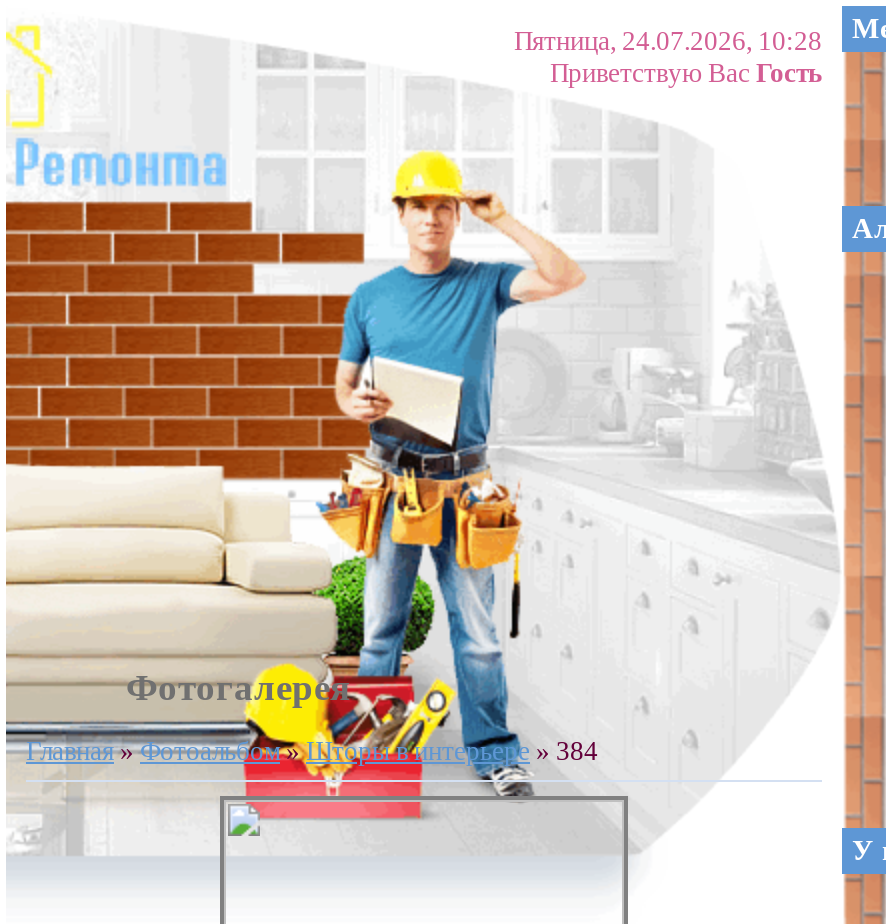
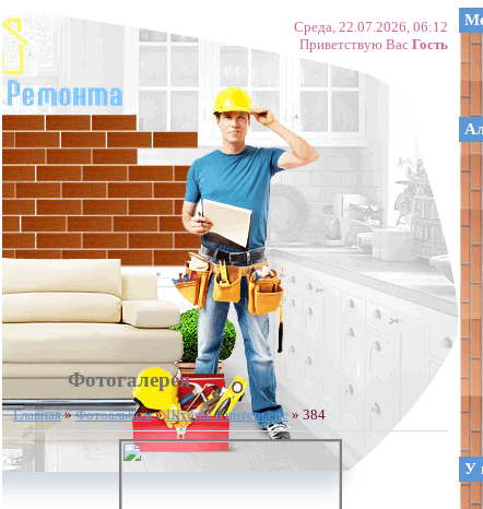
[514,26,822,56] Пятница, 24.07.2026, 10:28 -> [294,19,448,35] Среда, 22.07.2026, 06:12

